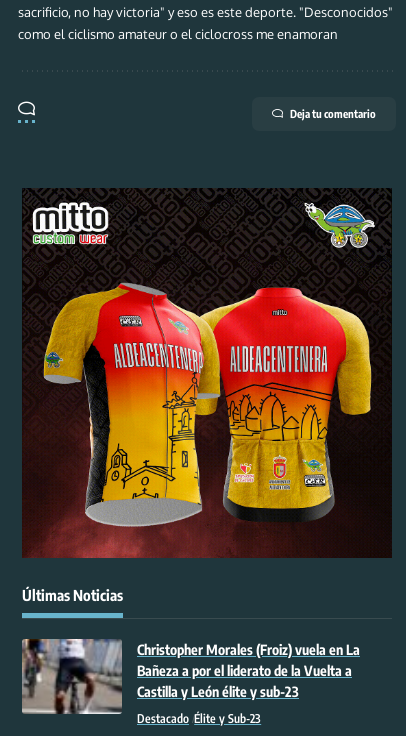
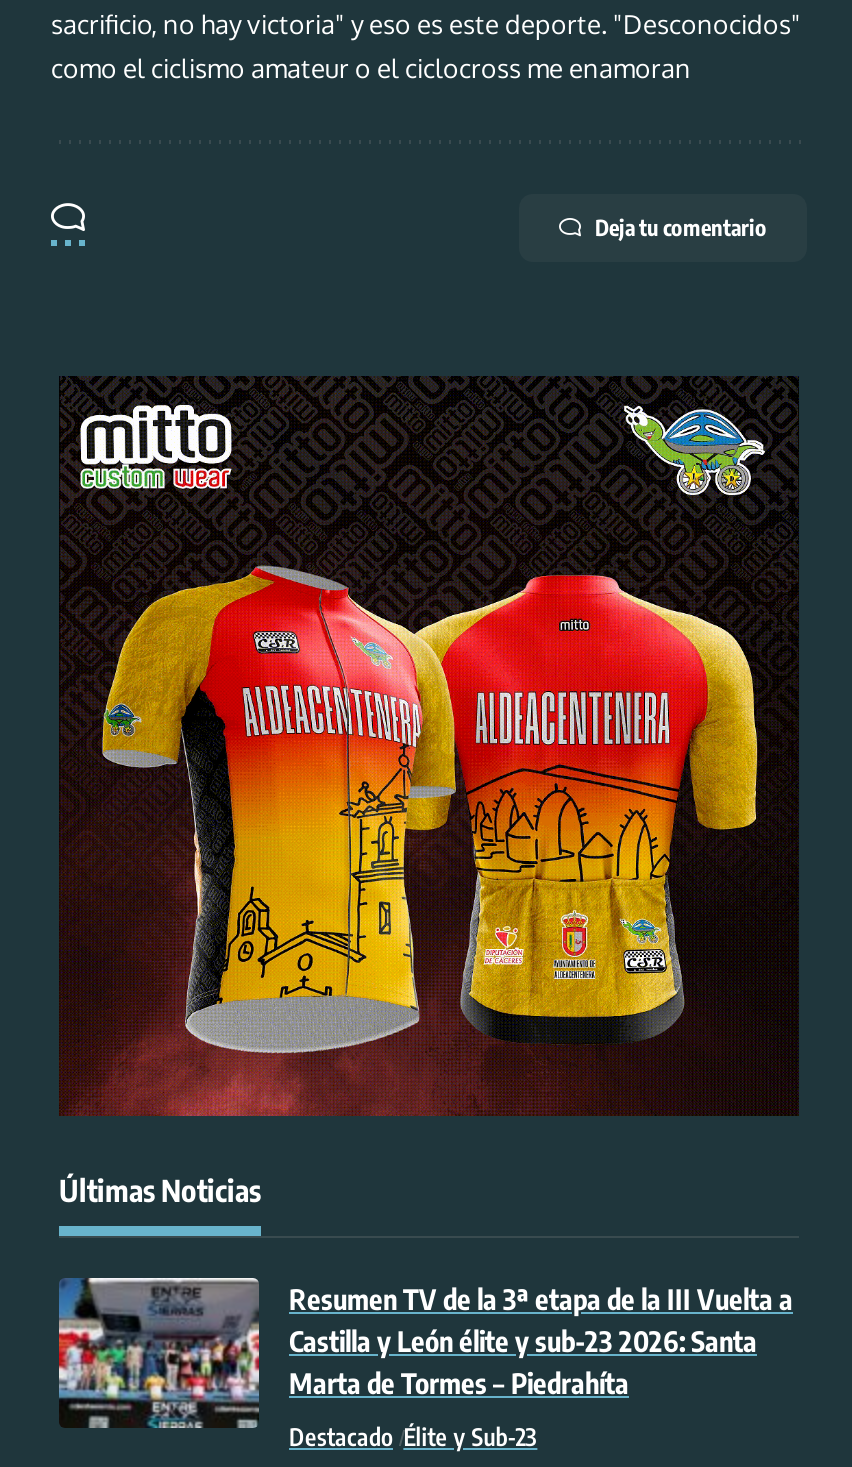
[21,638,360,715] [image] | Christopher Morales (Froiz) vuela en La | Bañeza a por el liderato de la Vuelta a | Castilla y León élite y sub-23 -> [57,1276,793,1430] [image] | Resumen TV de la 3ª etapa de la III Vuelta a | Castilla y León élite y sub-23 2026: Santa | Marta de Tormes – Piedrahíta

